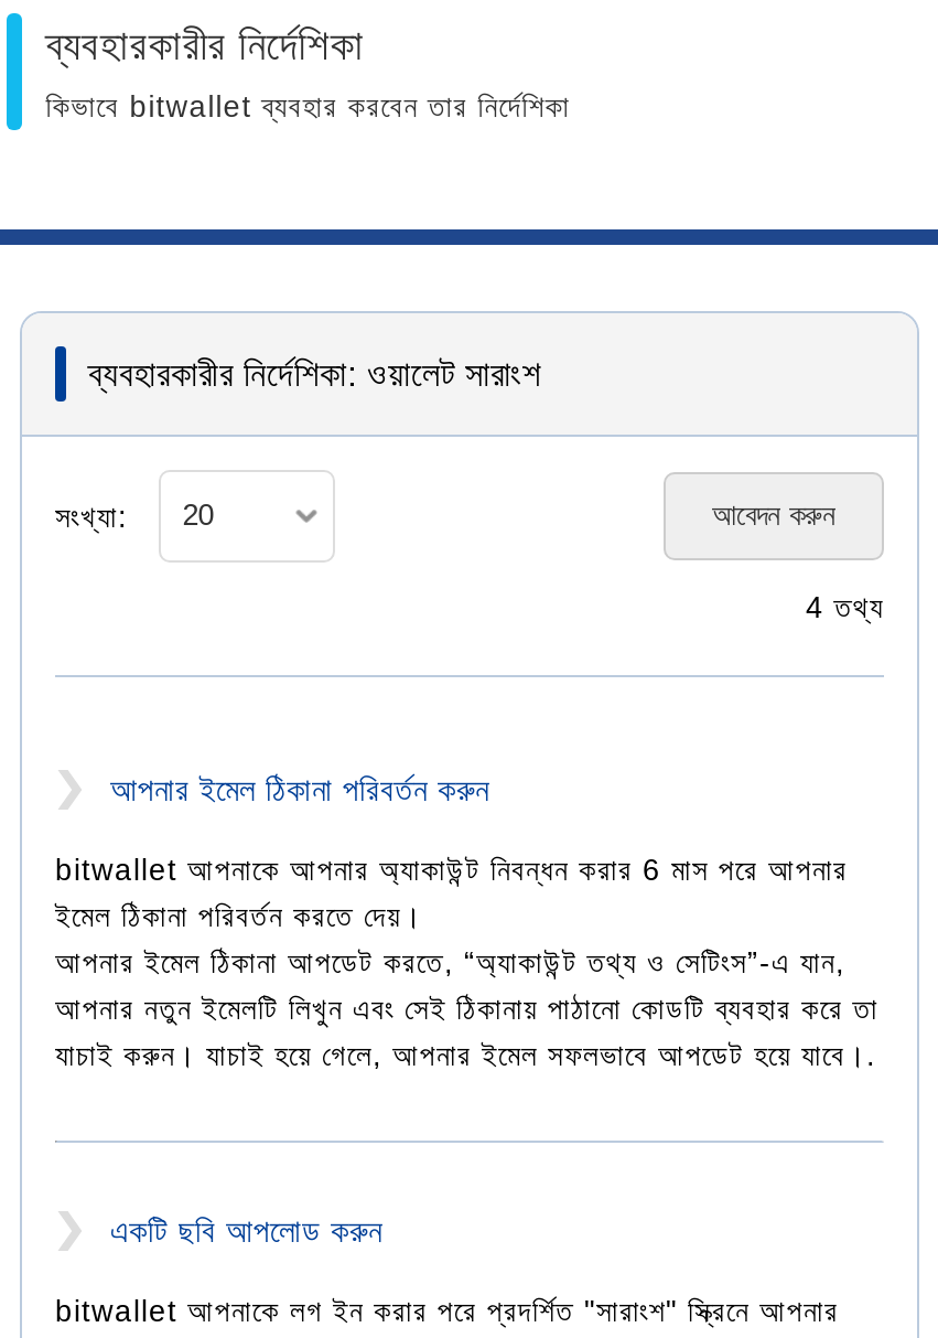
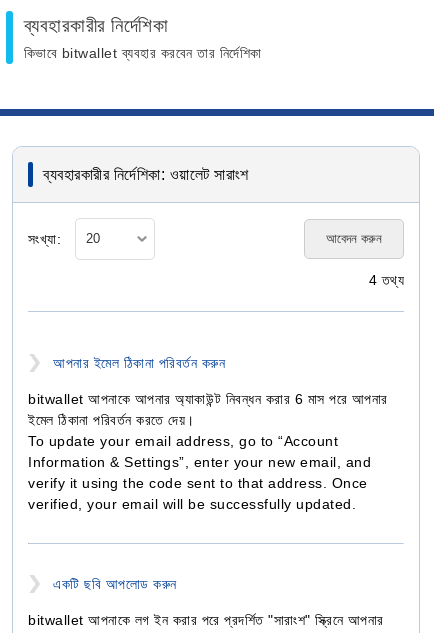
[55,947,878,1073] আপনার ইমেল ঠিকানা আপডেট করতে, “অ্যাকাউন্ট তথ্য ও সেটিংস”-এ যান, | আপনার নতুন ইমেলটি লিখুন এবং সেই ঠিকানায় পাঠানো কোডটি ব্যবহার করে তা | যাচাই করুন। যাচাই হয়ে গেলে, আপনার ইমেল সফলভাবে আপডেট হয়ে যাবে।. -> [28,434,371,512] To update your email address, go to “Account | Information & Settings”, enter your new email, and | verify it using the code sent to that address. Once | verified, your email will be successfully updated.

